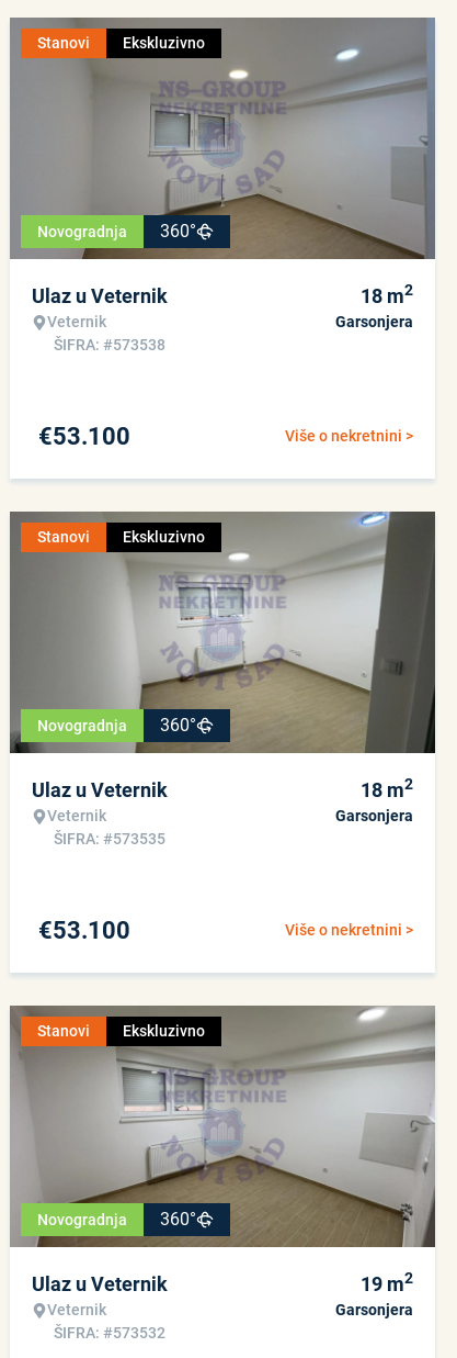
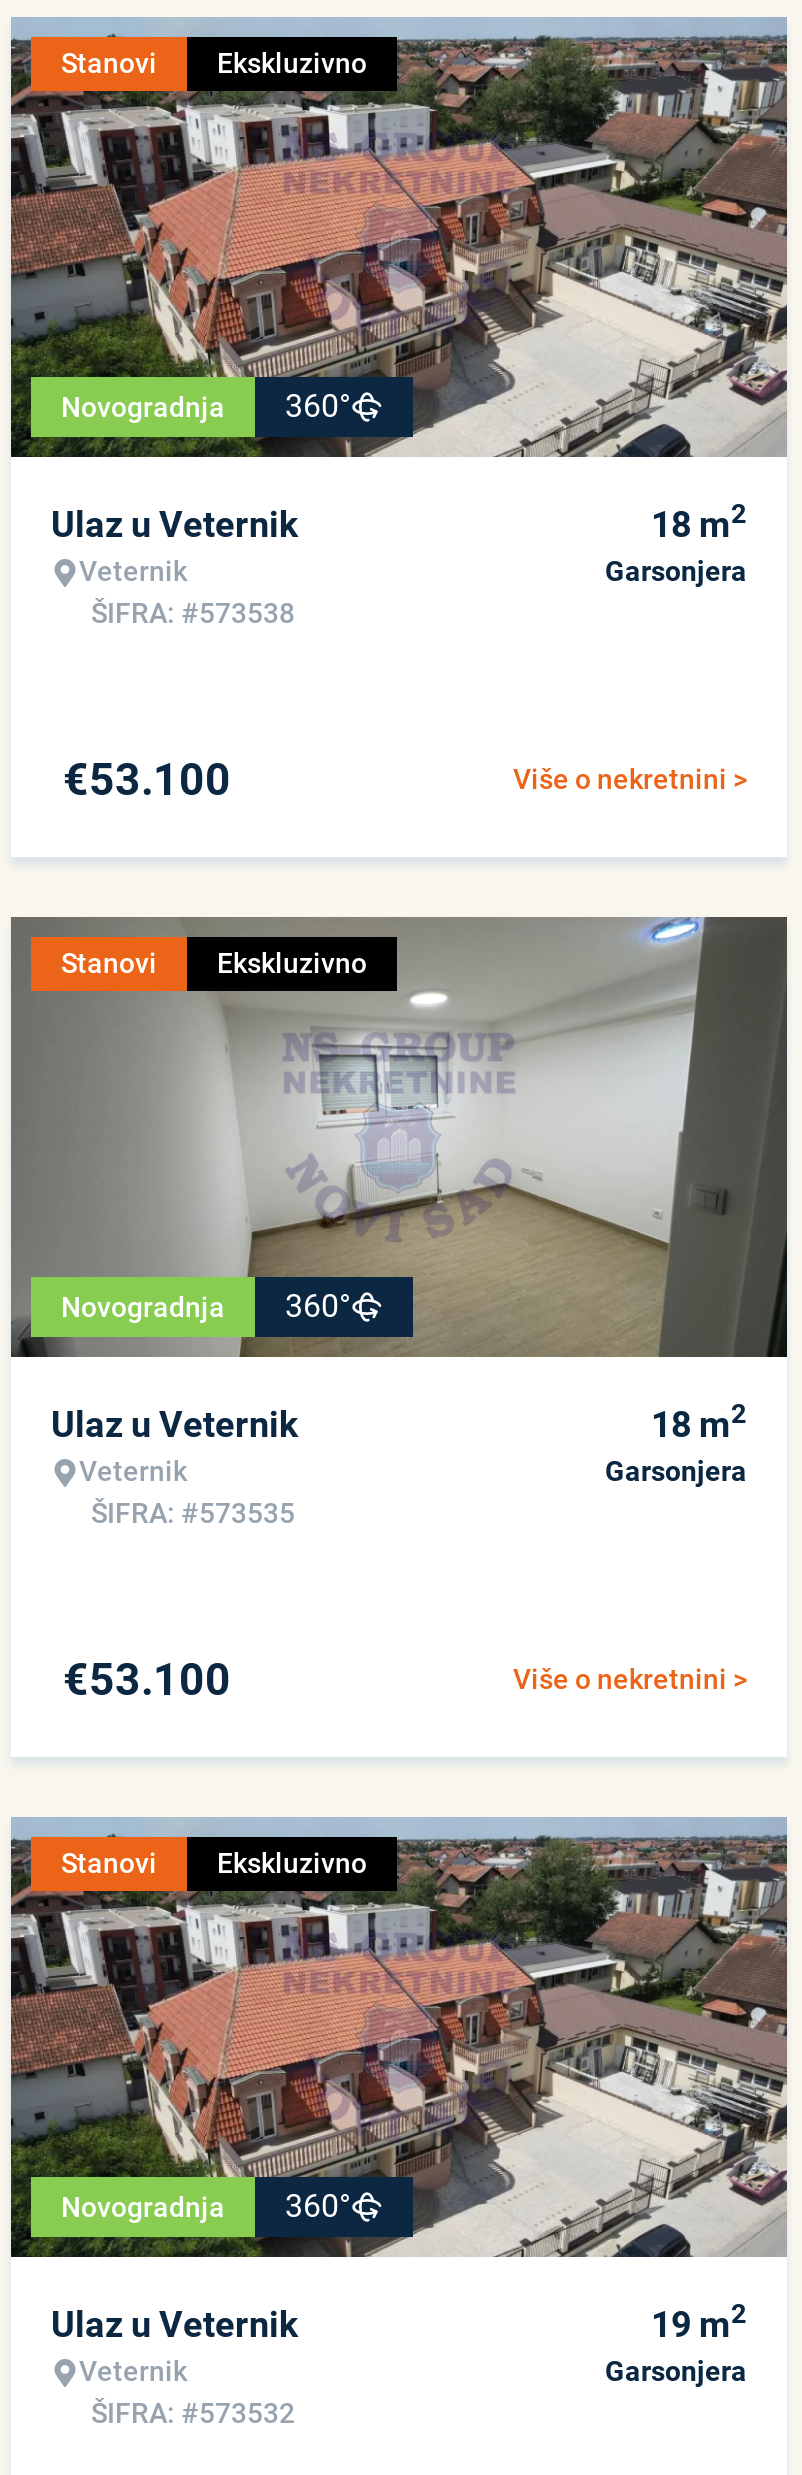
[10,18,435,259] [image] -> [11,19,789,457] [image]
[10,1006,435,1247] [image] -> [11,1817,789,2257] [image]

